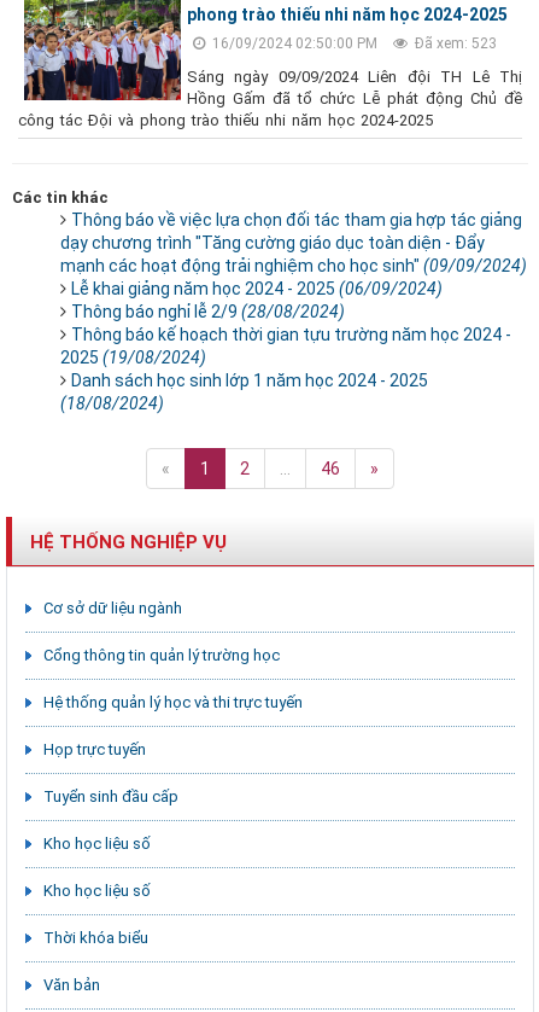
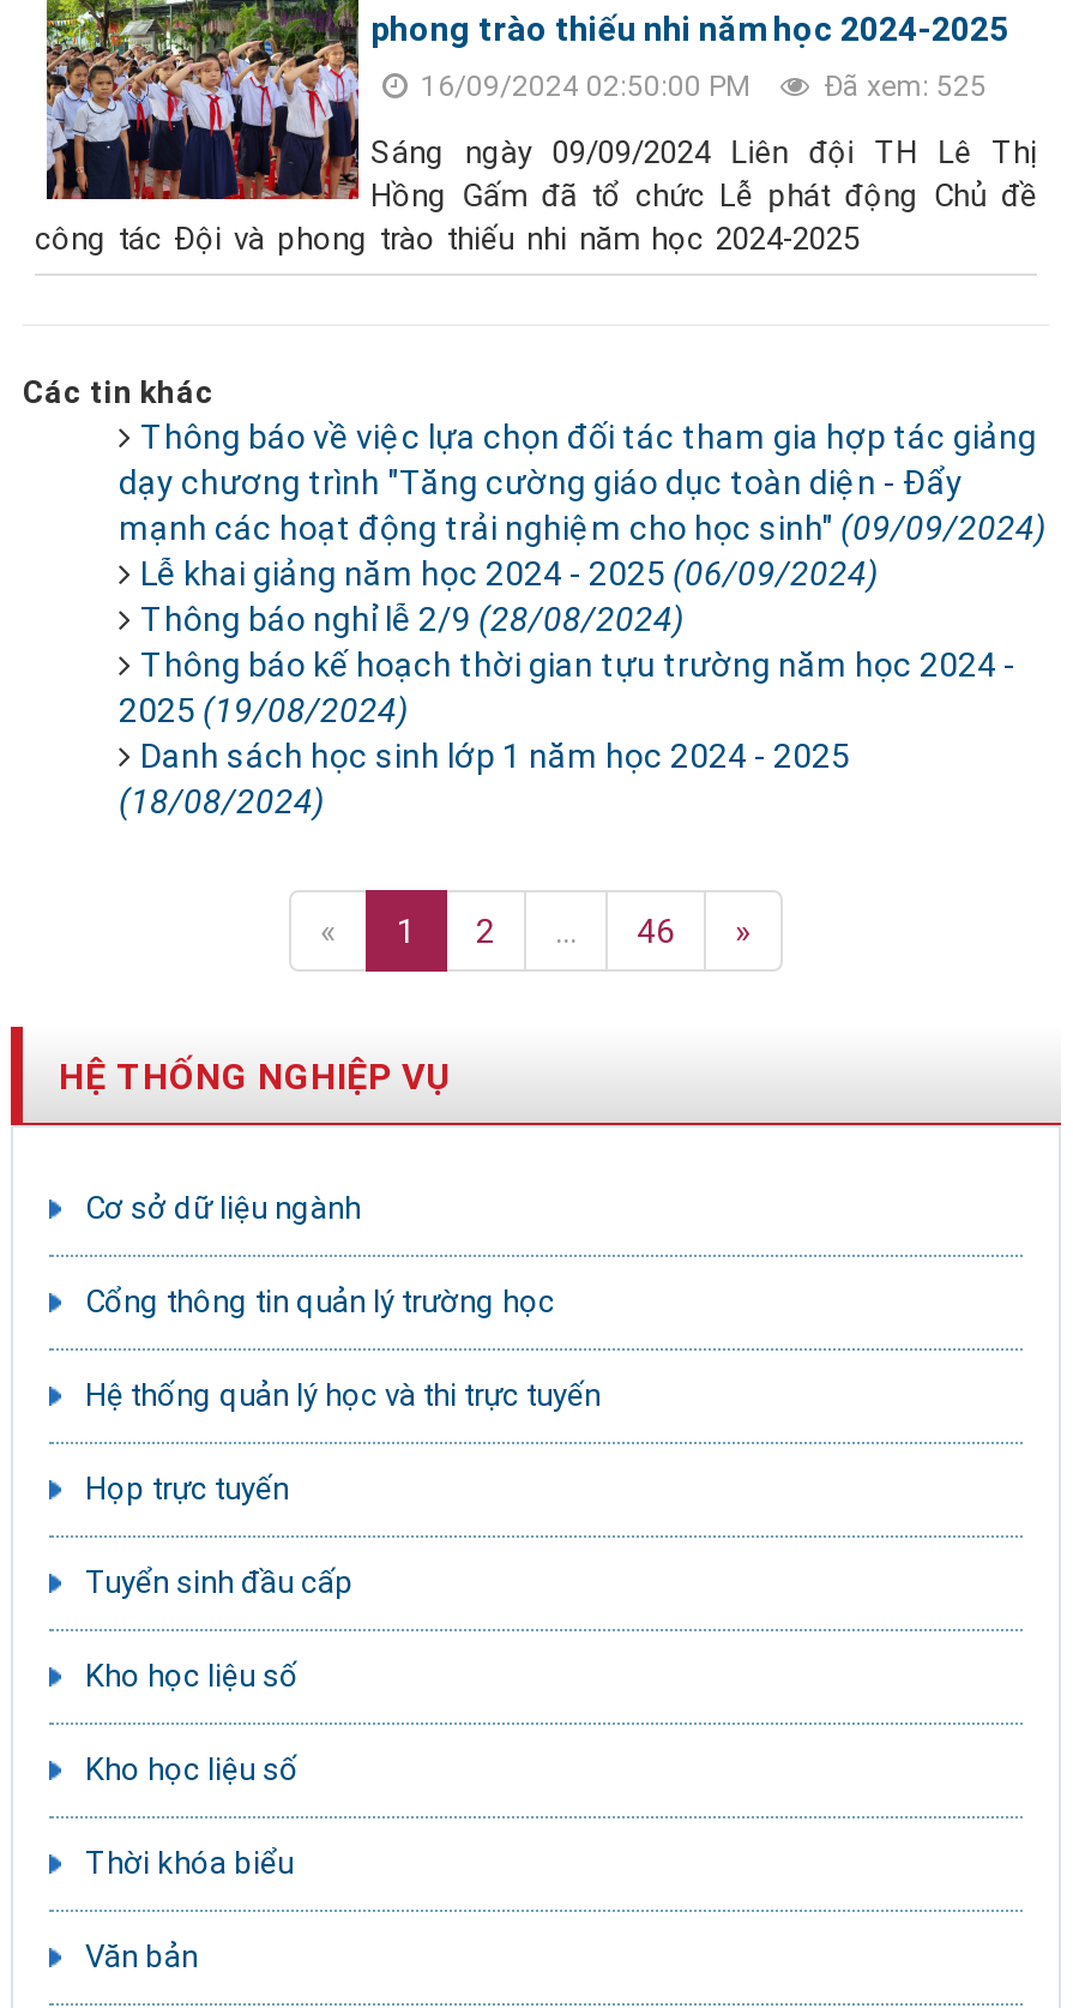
[209,35,497,52] 16/09/2024 02:50:00 PM Đã xem: 523 -> [414,69,987,103] 16/09/2024 02:50:00 PM Đã xem: 525

